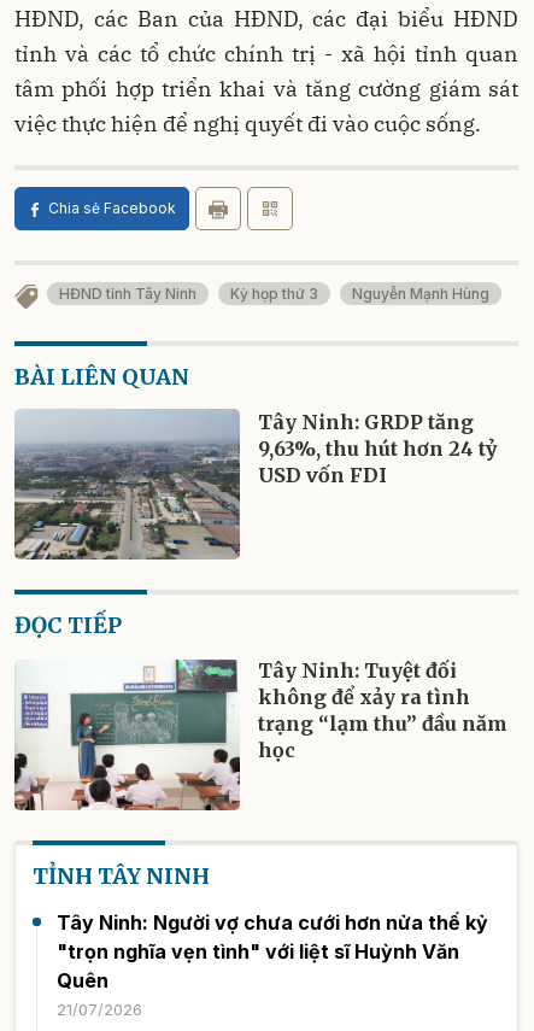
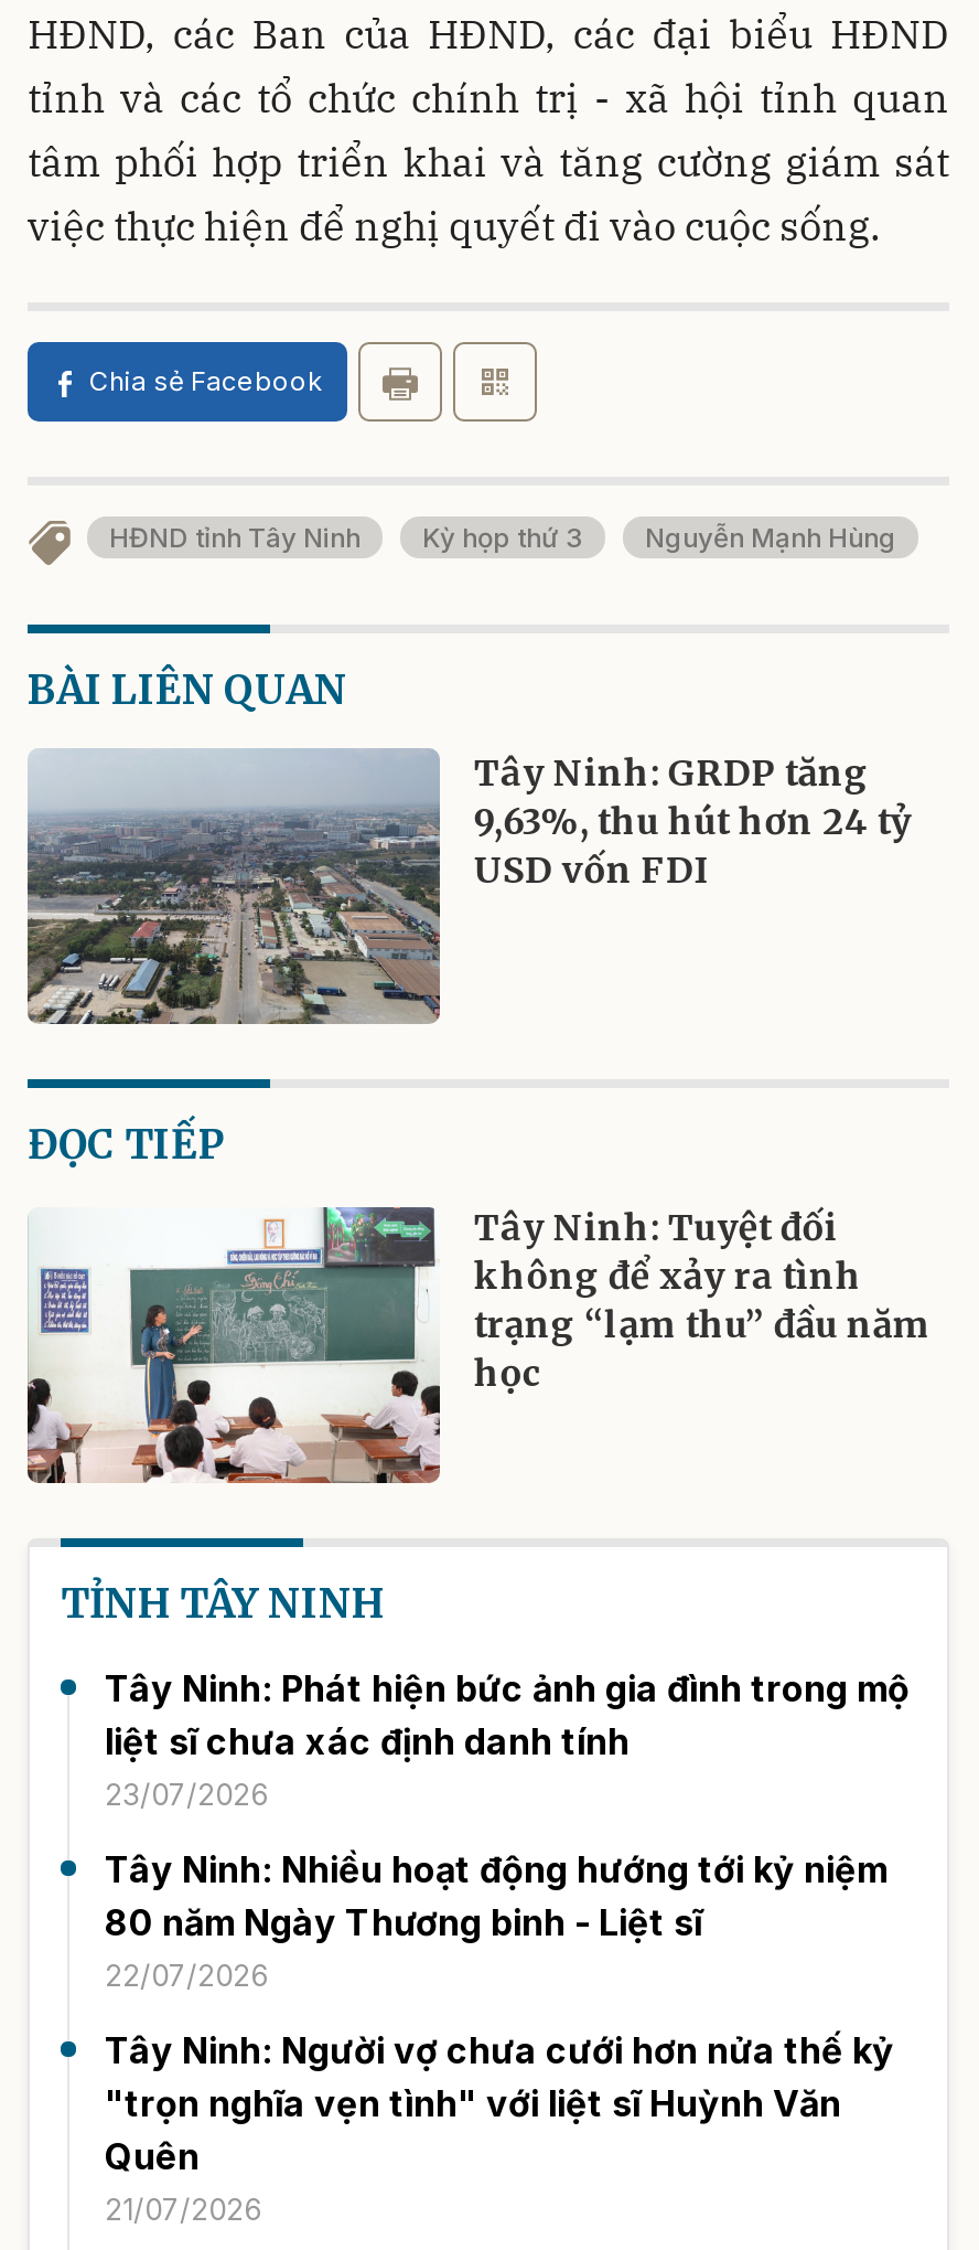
none -> [105,1666,910,1993] Tây Ninh: Phát hiện bức ảnh gia đình trong mộ | liệt sĩ chưa xác định danh tính | 23/07/2026 | Tây Ninh: Nhiều hoạt động hướng tới kỷ niệm | 80 năm Ngày Thương binh - Liệt sĩ | 22/07/2026

